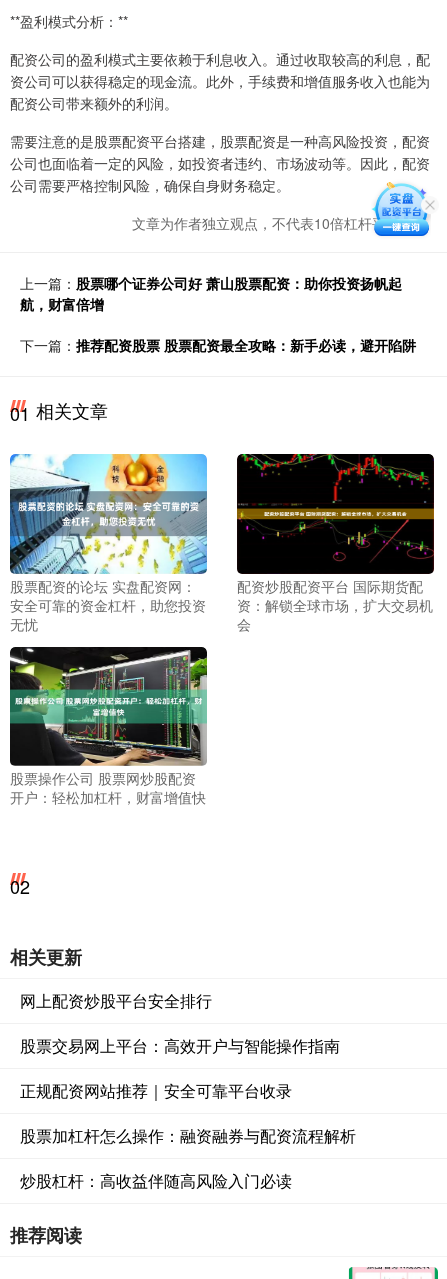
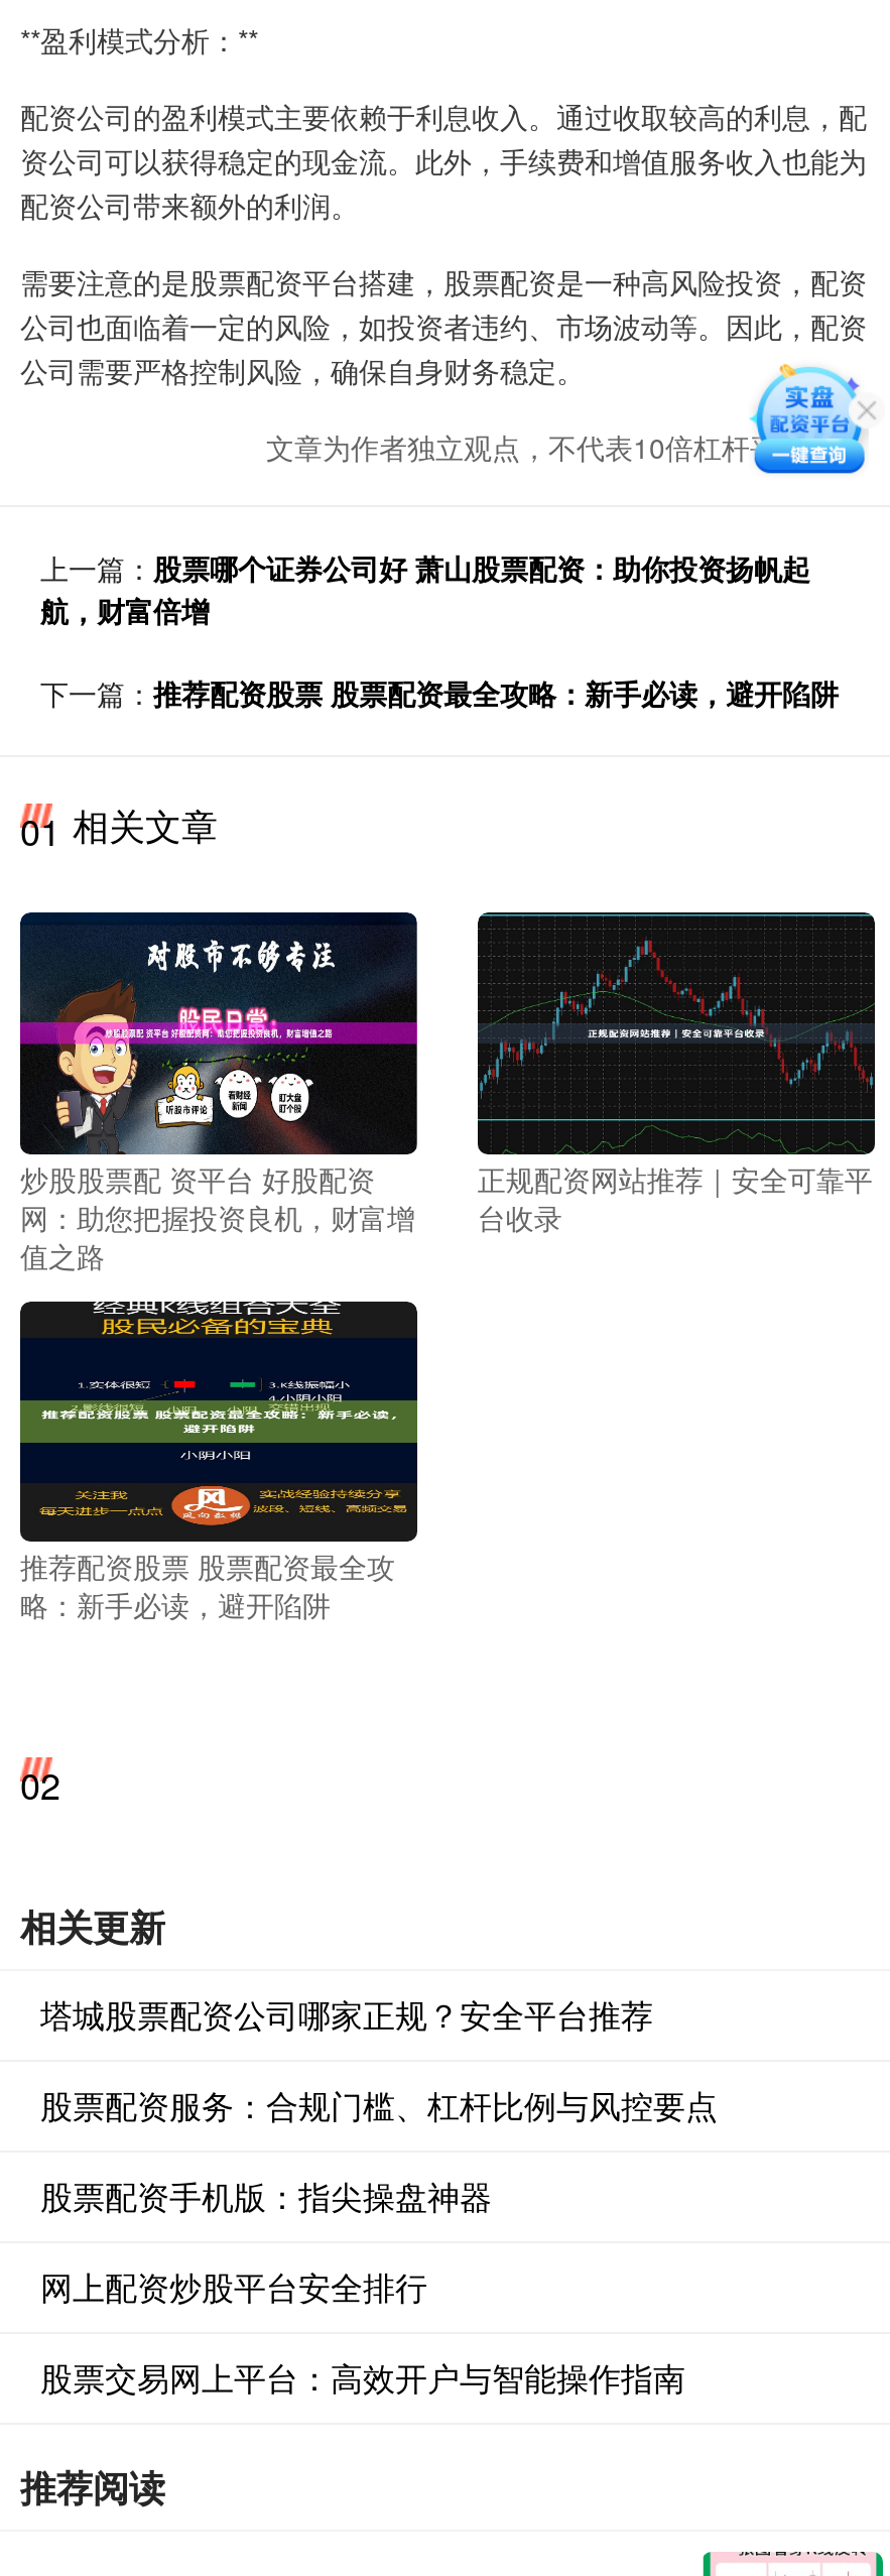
[9,453,208,634] [image] | 股票配资的论坛 实盘配资网： | 安全可靠的资金杠杆，助您投资 | 无忧 -> [18,910,419,1275] [image] | 炒股股票配 资平台 好股配资 | 网：助您把握投资良机，财富增 | 值之路
[236,453,435,634] [image] | 配资炒股配资平台 国际期货配 | 资：解锁全球市场，扩大交易机 | 会 -> [476,910,877,1236] [image] | 正规配资网站推荐｜安全可靠平 | 台收录
[10,647,208,807] [image] | 股票操作公司 股票网炒股配资 | 开户：轻松加杠杆，财富增值快 -> [20,1302,419,1624] [image] | 推荐配资股票 股票配资最全攻 | 略：新手必读，避开陷阱
none -> [40,1991,718,2219] 塔城股票配资公司哪家正规？安全平台推荐 | 股票配资服务：合规门槛、杠杆比例与风控要点 | 股票配资手机版：指尖操盘神器
moved [20,989,340,1057] -> [40,2263,685,2401]: 网上配资炒股平台安全排行 | 股票交易网上平台：高效开户与智能操作指南
[20,1079,356,1192] 正规配资网站推荐｜安全可靠平台收录 | 股票加杠杆怎么操作：融资融券与配资流程解析 | 炒股杠杆：高收益伴随高风险入门必读 -> none

